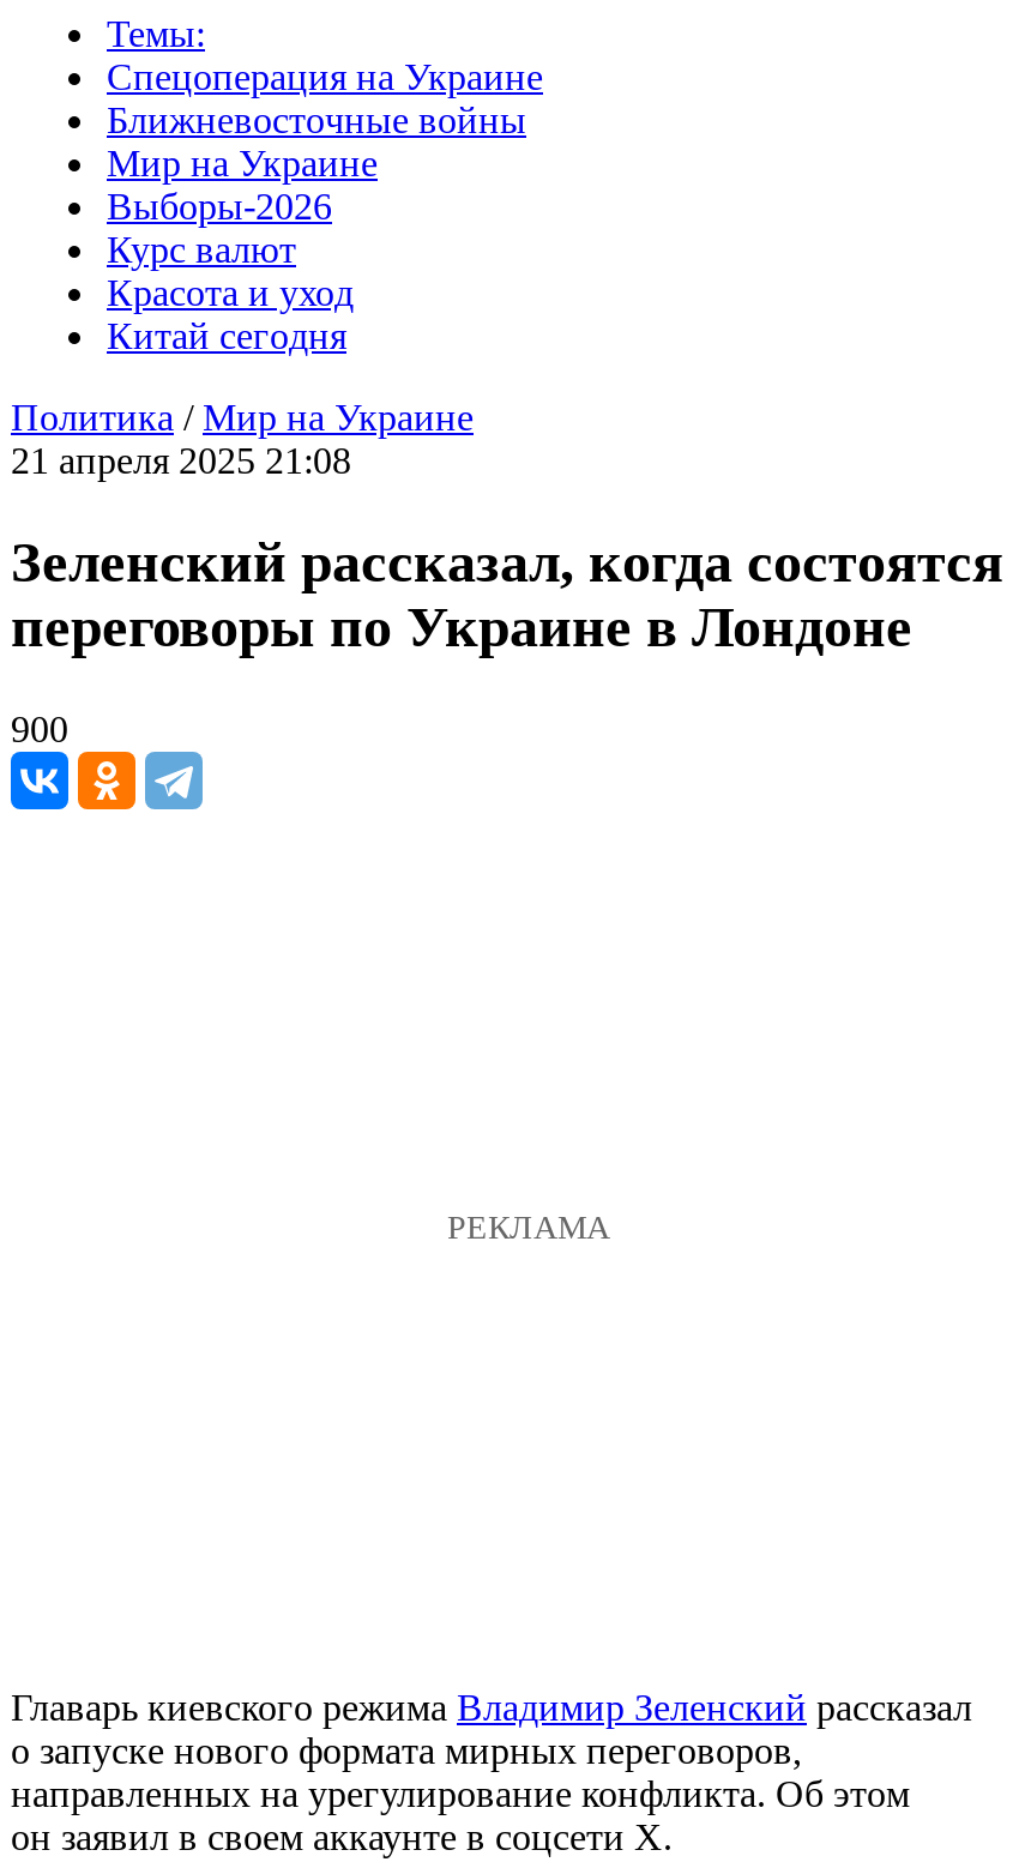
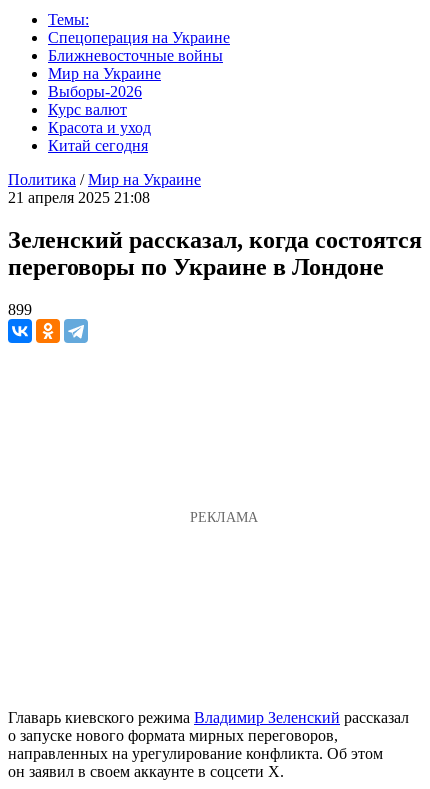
[11,708,68,749] 900 -> [8,301,32,318] 899

